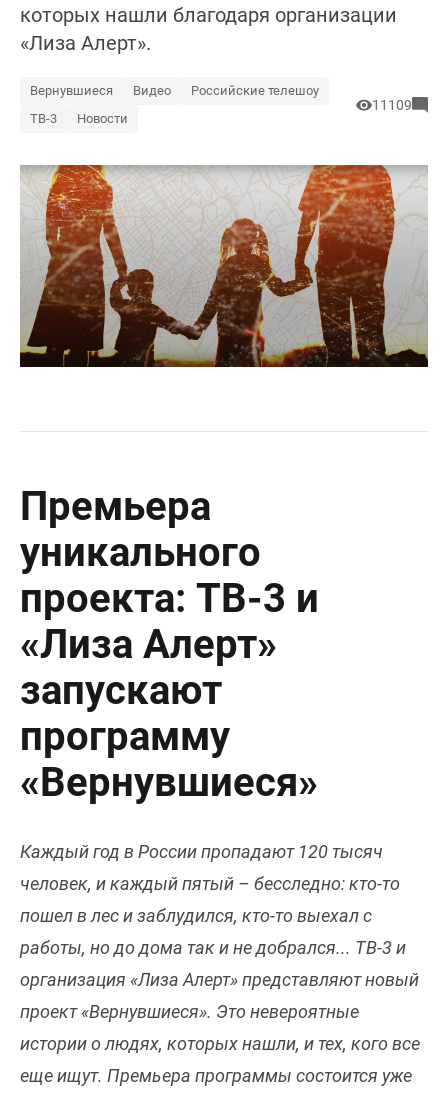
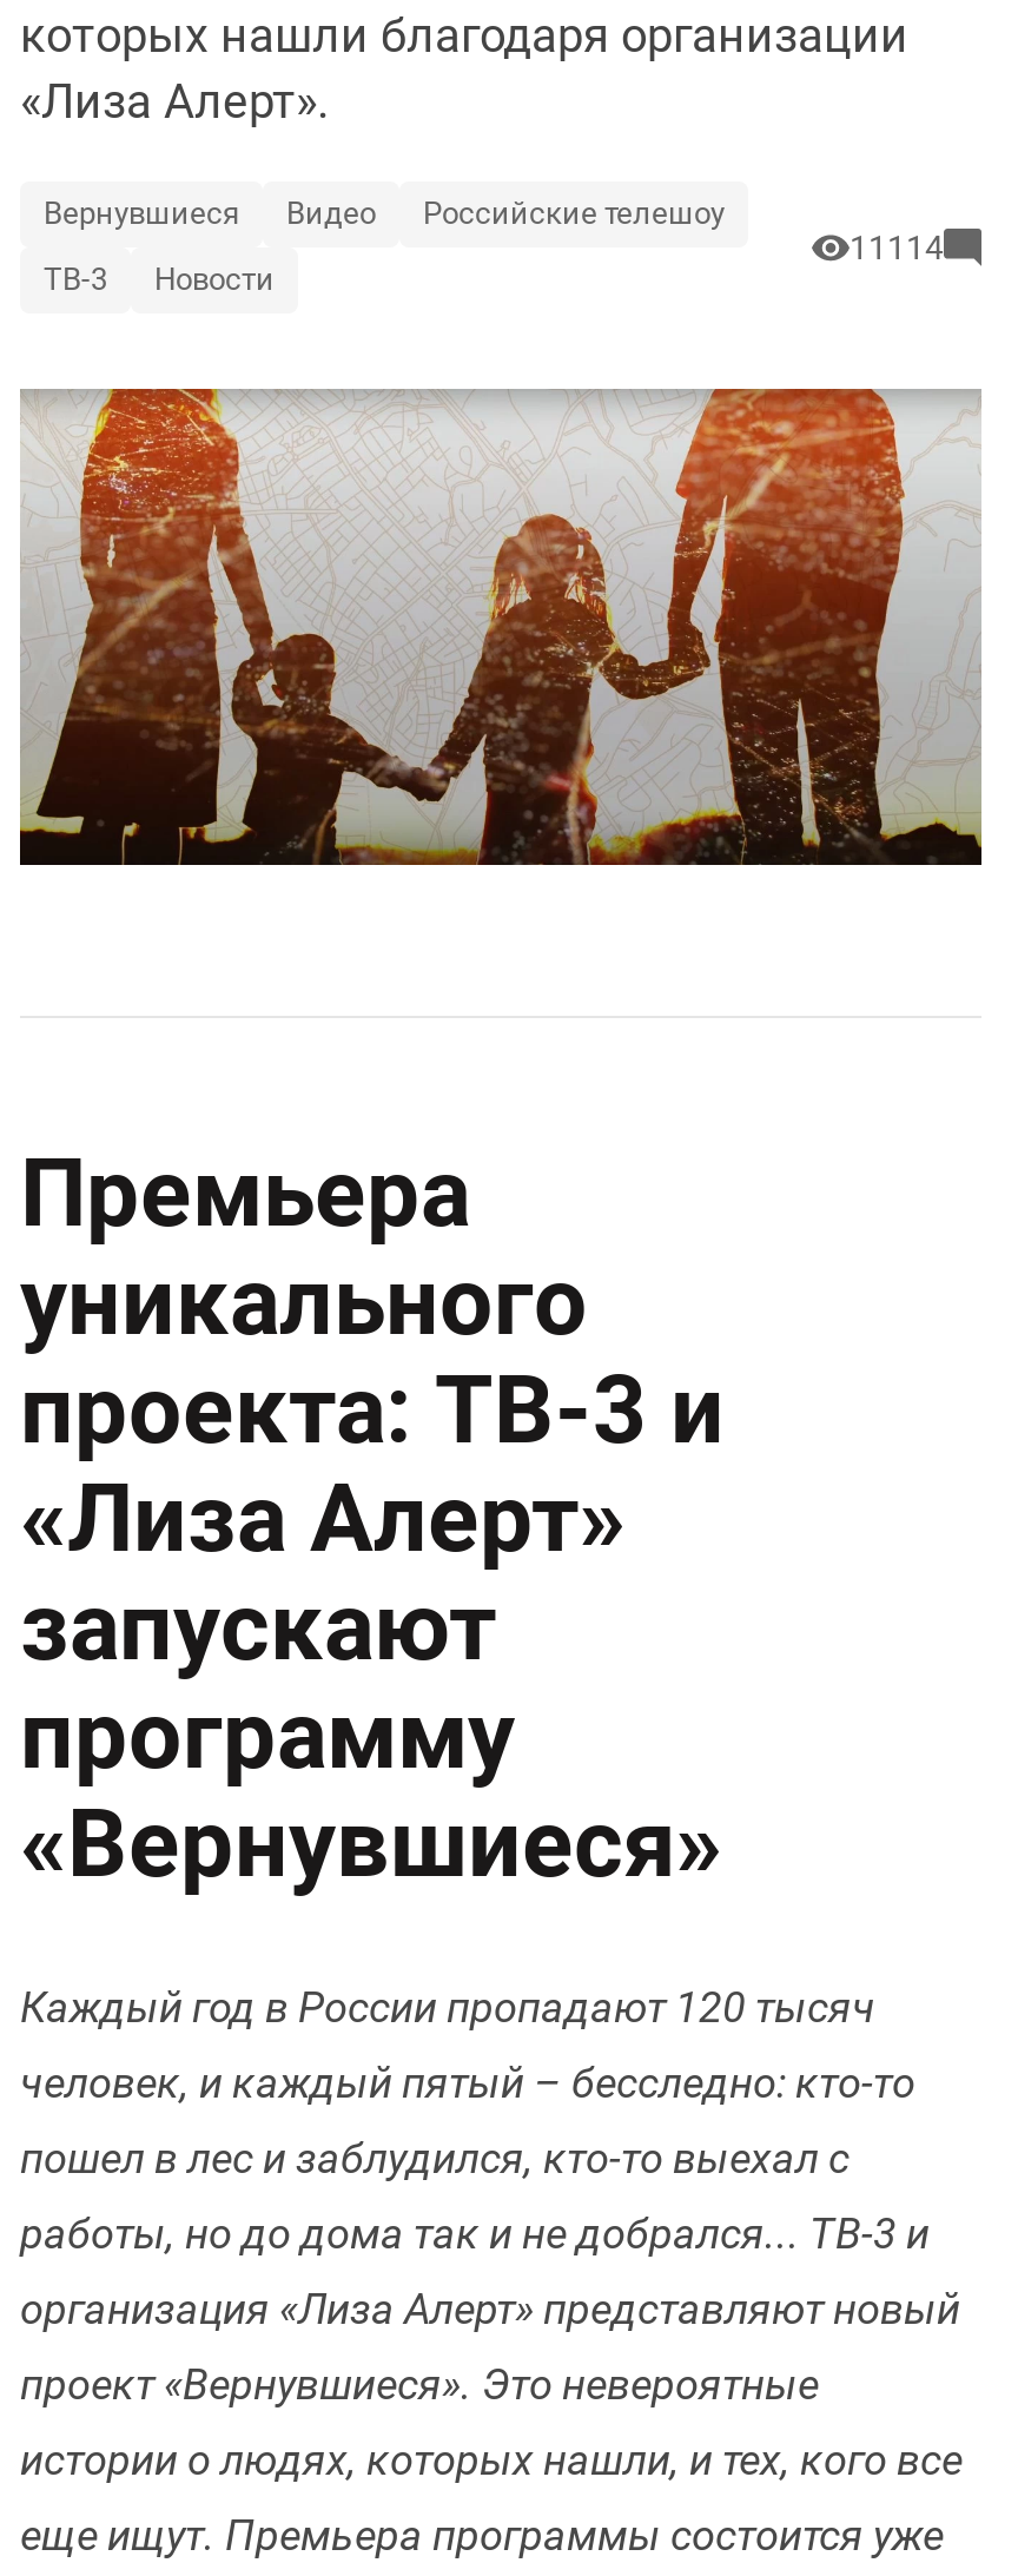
[372,97,412,113] 11109 -> [850,229,944,266] 11114

